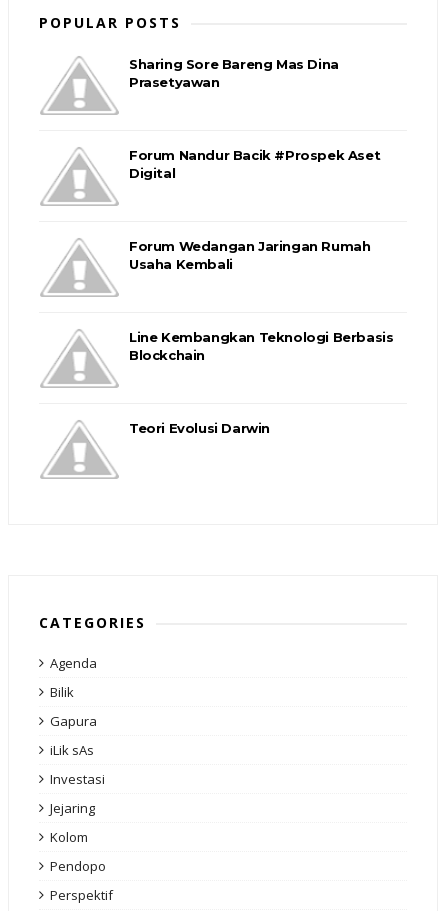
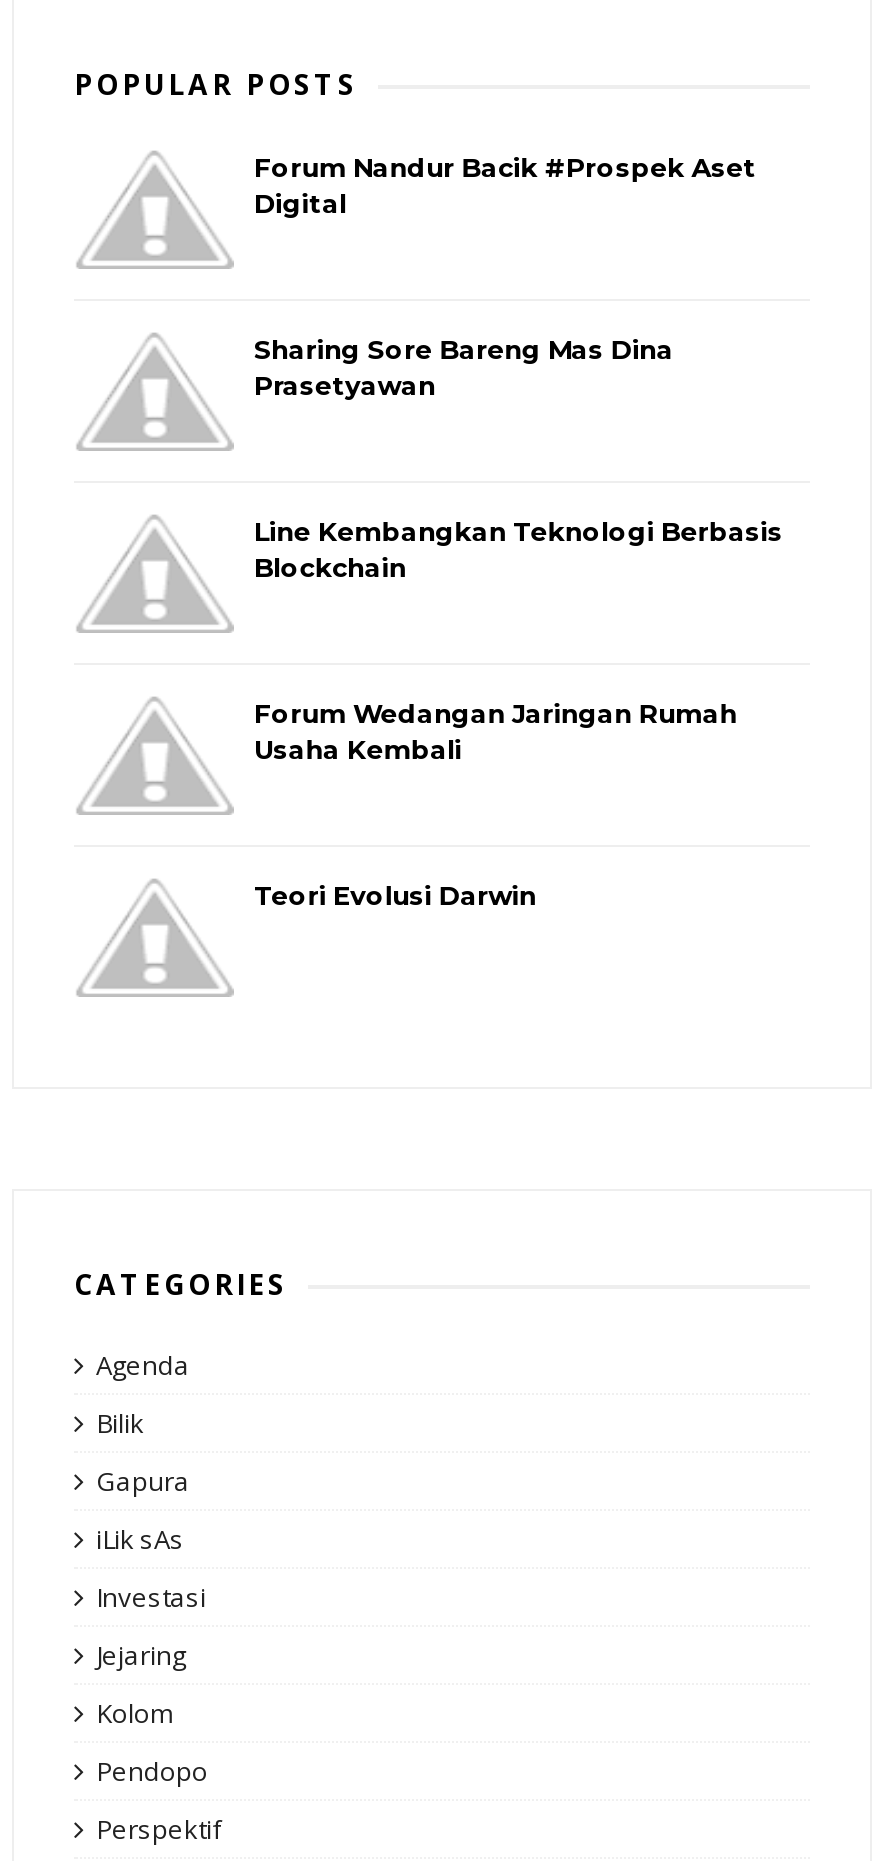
moved [129,56,339,90] -> [254,333,674,401]: Sharing Sore Bareng Mas Dina | Prasetyawan
moved [129,147,380,181] -> [254,151,756,219]: Forum Nandur Bacik #Prospek Aset | Digital
moved [129,238,370,272] -> [254,697,737,765]: Forum Wedangan Jaringan Rumah | Usaha Kembali
moved [129,329,393,363] -> [254,515,783,583]: Line Kembangkan Teknologi Berbasis | Blockchain

